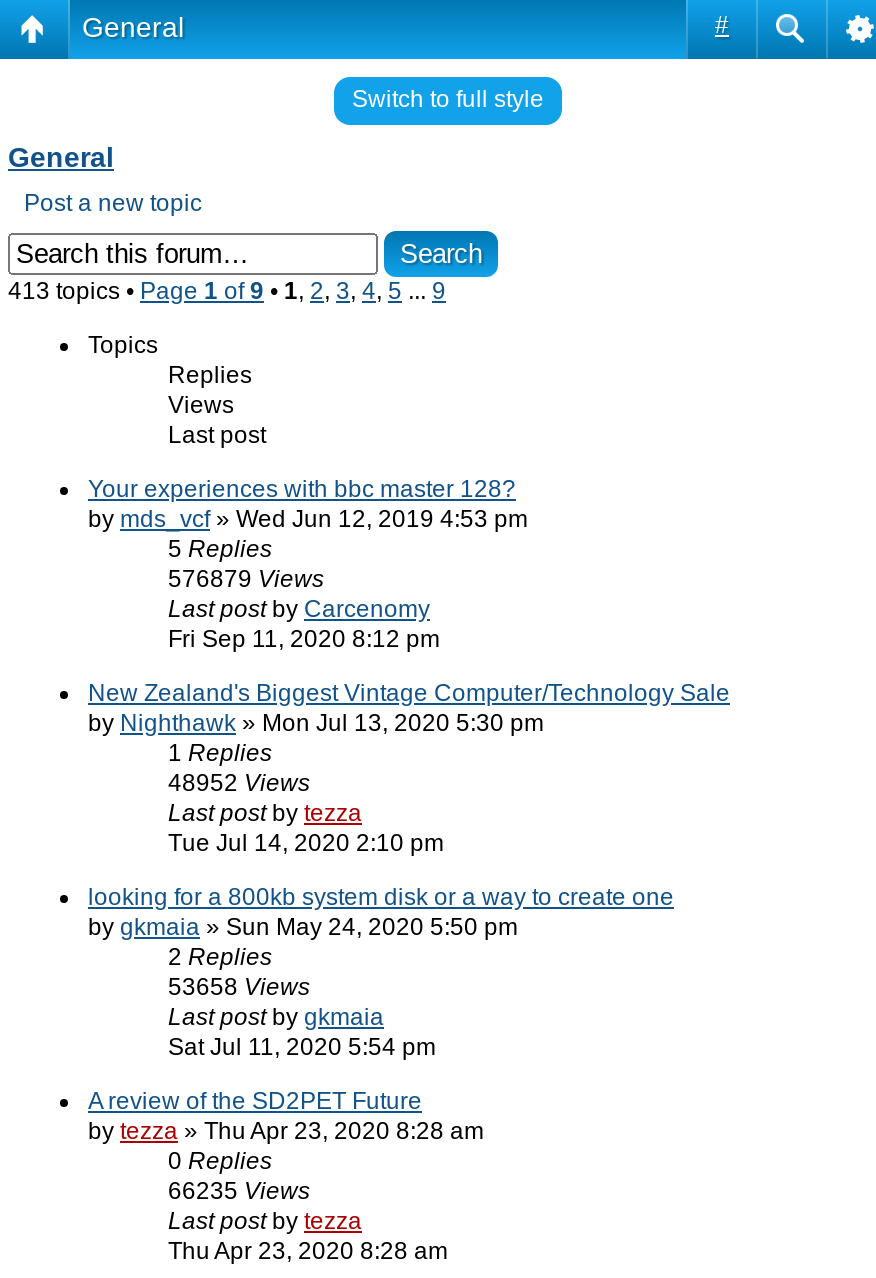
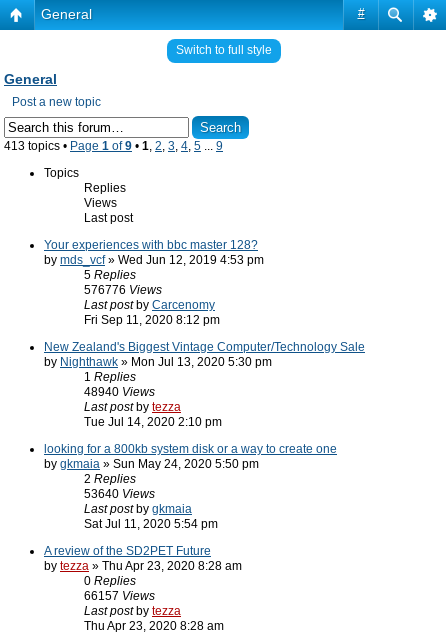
[168,565,324,593] 576879 Views -> [84,283,162,297] 576776 Views
[168,769,310,797] 48952 Views -> [84,385,155,399] 48940 Views
[168,973,310,1001] 53658 Views -> [84,487,155,501] 53640 Views
[168,1177,310,1205] 66235 Views -> [84,589,155,603] 66157 Views

